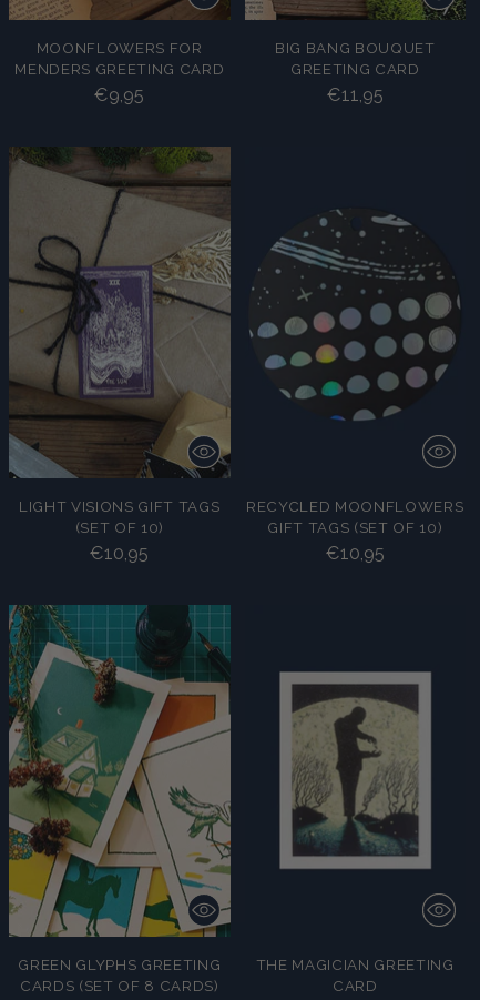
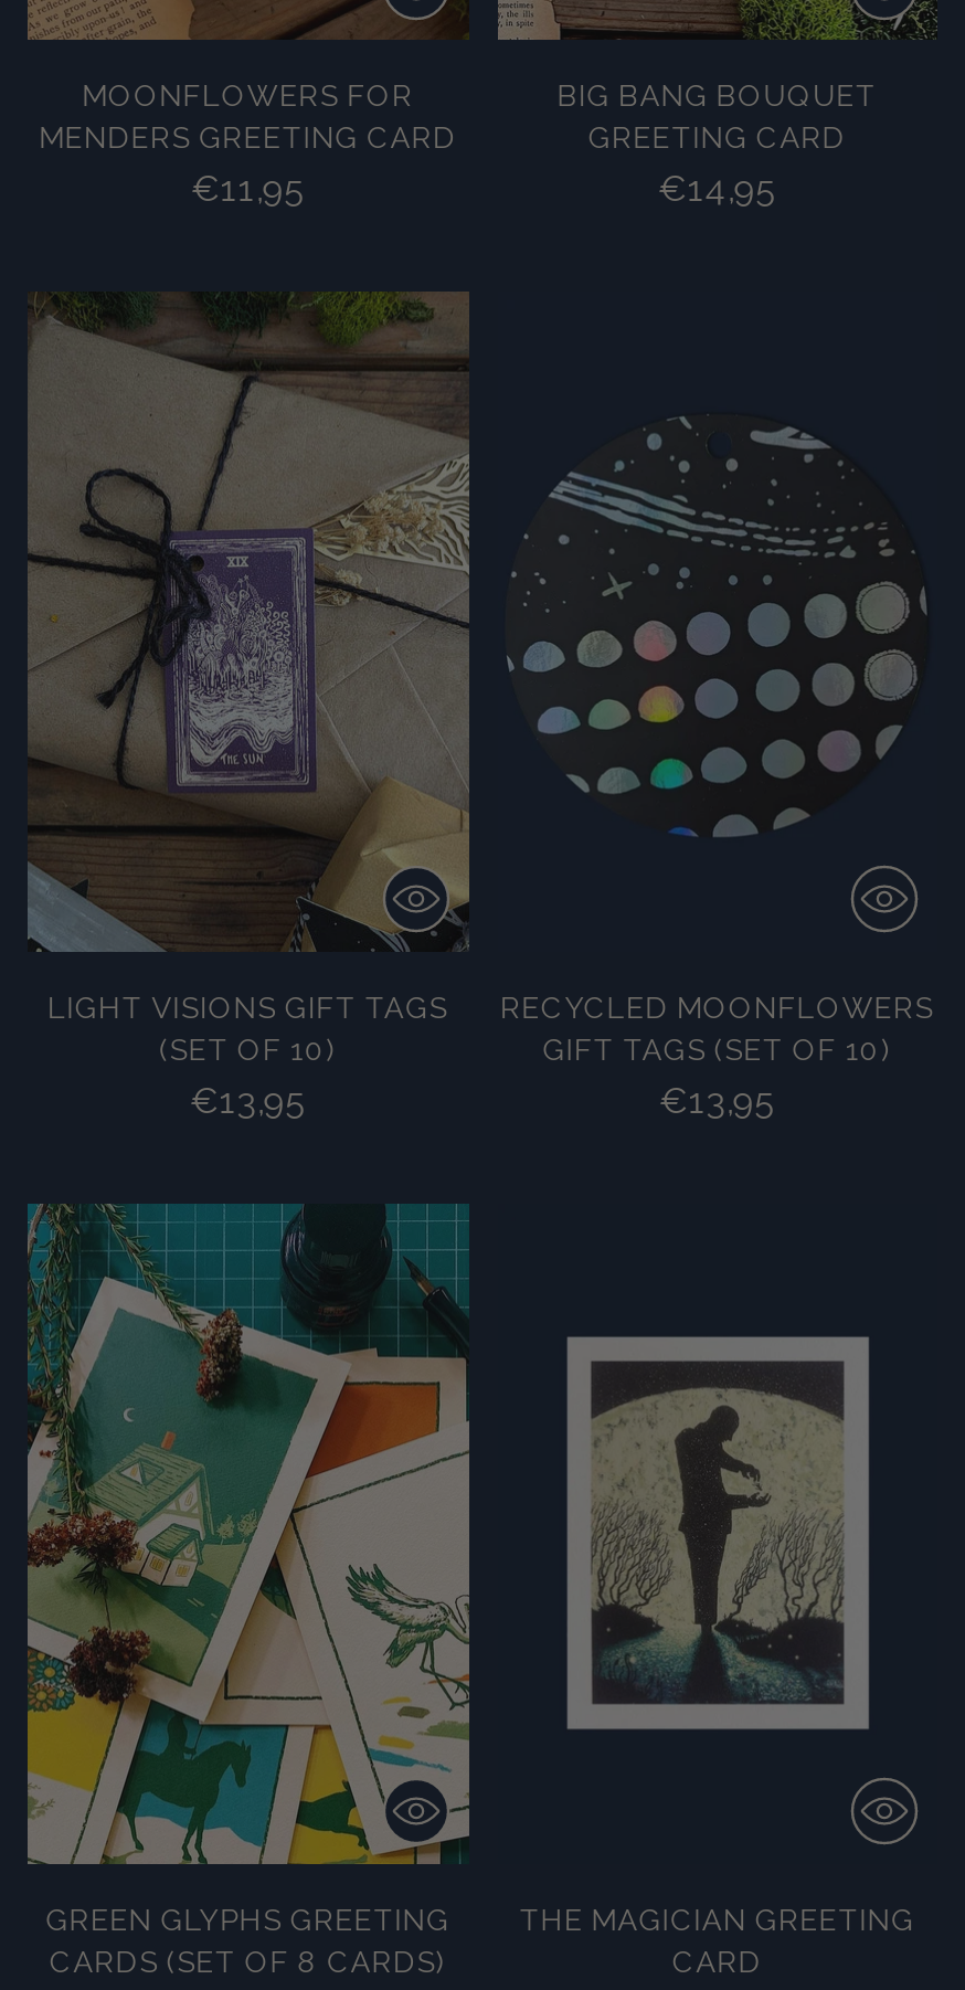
[94,84,144,105] €9,95 -> [191,167,304,209] €11,95
[327,84,383,105] €11,95 -> [659,167,776,209] €14,95
[90,543,149,564] €10,95 -> [191,1080,305,1122] €13,95
[326,543,384,564] €10,95 -> [660,1080,774,1122] €13,95

